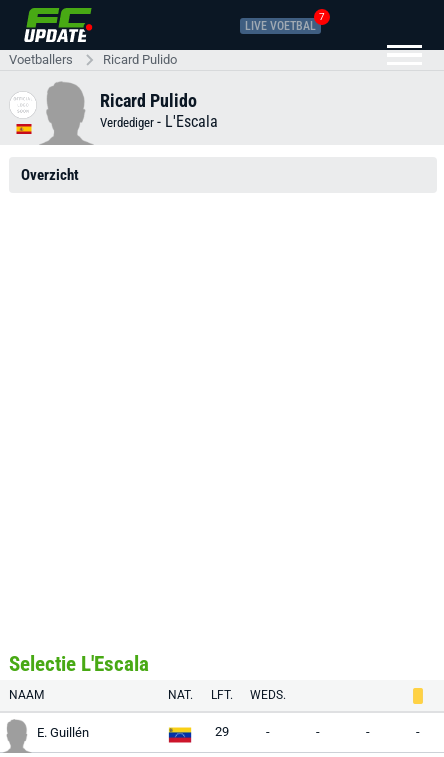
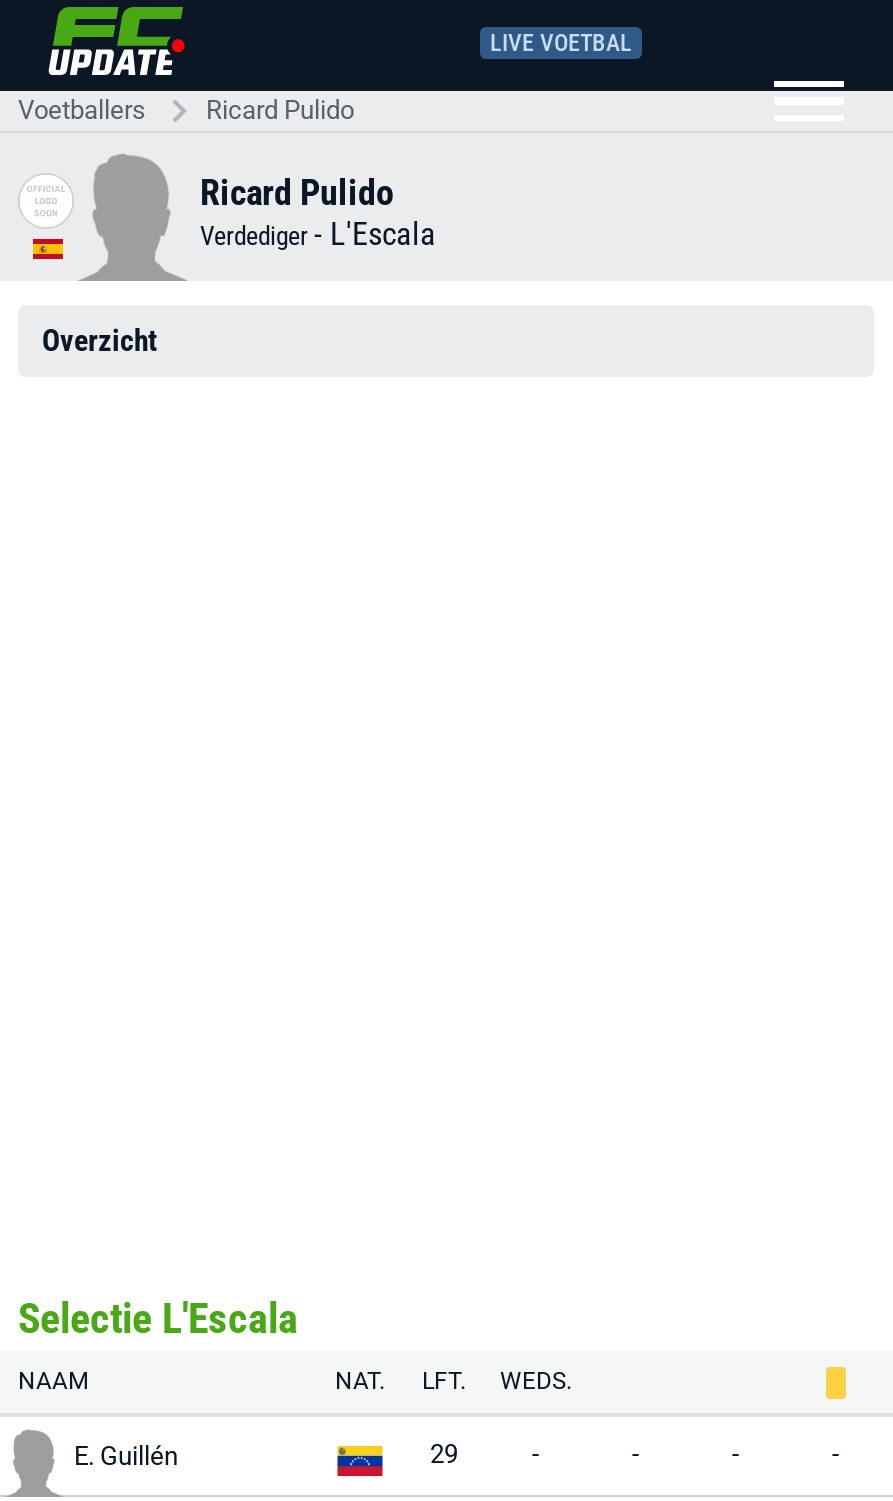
[319,10,325,21] 7 -> none

